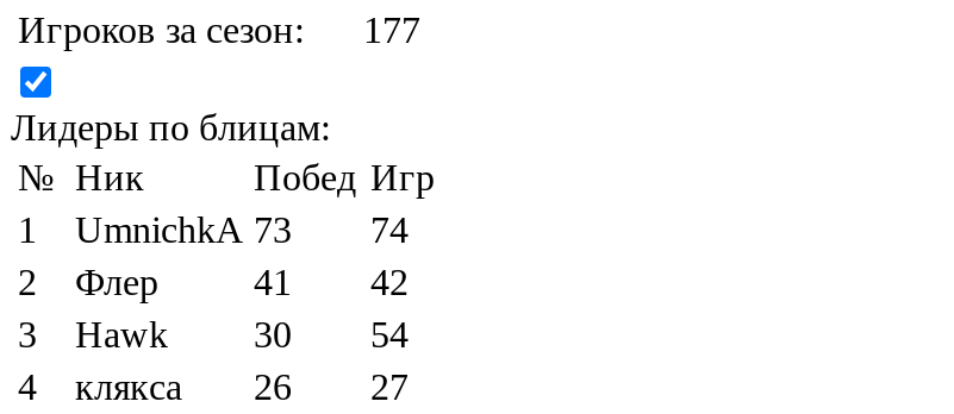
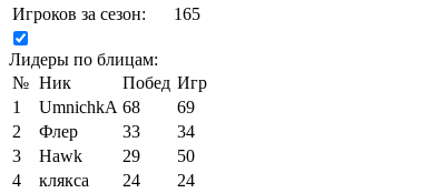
[18,10,420,50] Игроков за сезон: 177 -> [12,5,200,24] Игроков за сезон: 165
[75,210,292,250] UmnichkA 73 -> [39,98,140,117] UmnichkA 68
[370,210,409,250] 74 -> [177,98,195,117] 69
[254,262,292,303] 41 -> [122,122,140,141] 33
[370,262,409,303] 42 -> [177,122,195,141] 34
[254,315,292,355] 30 -> [122,147,140,165] 29
[370,315,409,355] 54 -> [177,147,195,165] 50
[254,367,292,407] 26 -> [122,171,140,190] 24
[370,367,409,407] 27 -> [177,171,195,190] 24

